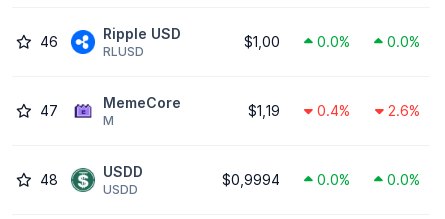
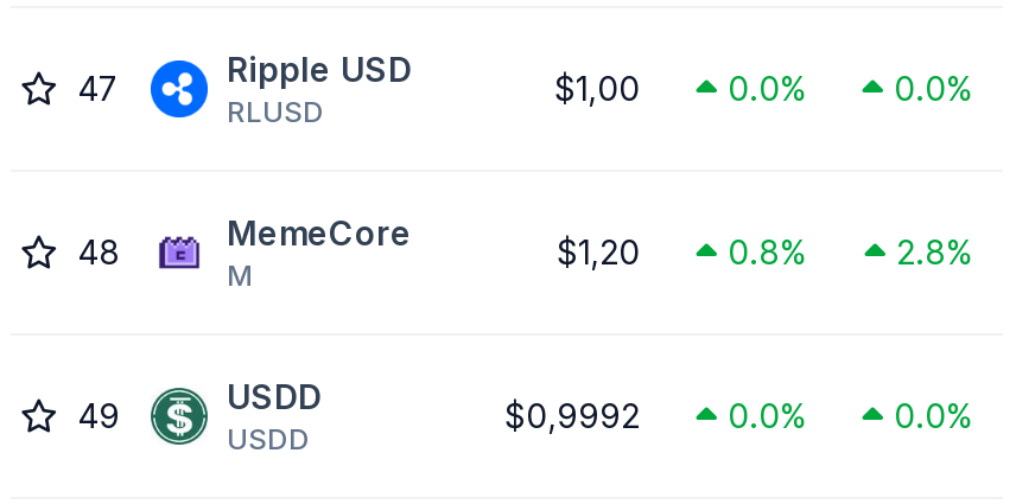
[40,33,58,50] 46 -> [77,68,120,108] 47
[40,102,58,119] 47 -> [77,231,120,272] 48
[248,102,280,119] $1,19 -> [557,231,640,272] $1,20
[317,102,350,119] 0.4% -> [728,231,806,272] 0.8%
[388,102,420,119] 2.6% -> [896,231,972,272] 2.8%
[40,171,58,188] 48 -> [77,395,120,435] 49
[222,171,280,188] $0,9994 -> [504,395,640,435] $0,9992

